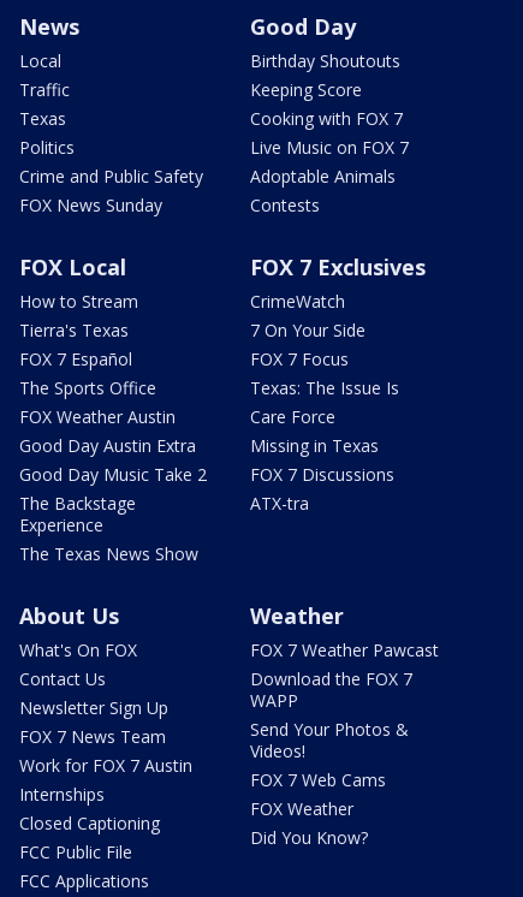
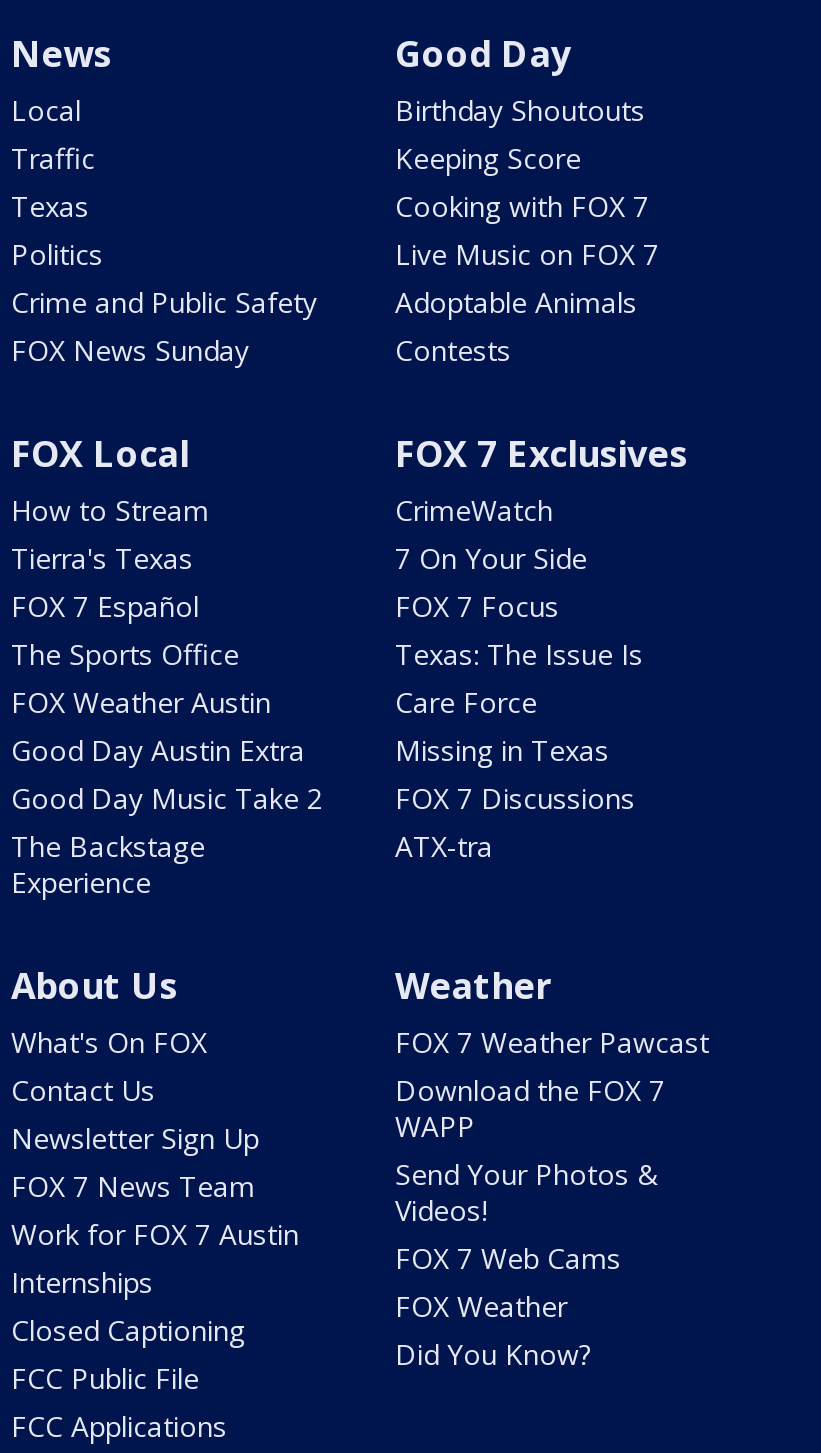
[19,542,198,565] The Texas News Show -> none

